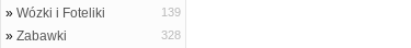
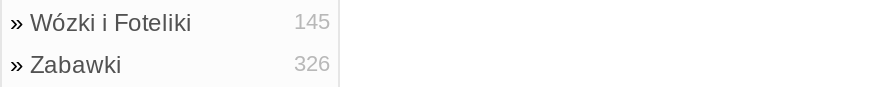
[161,5,181,19] 139 -> [294,9,330,33] 145
[161,28,181,41] 328 -> [294,51,330,75] 326

